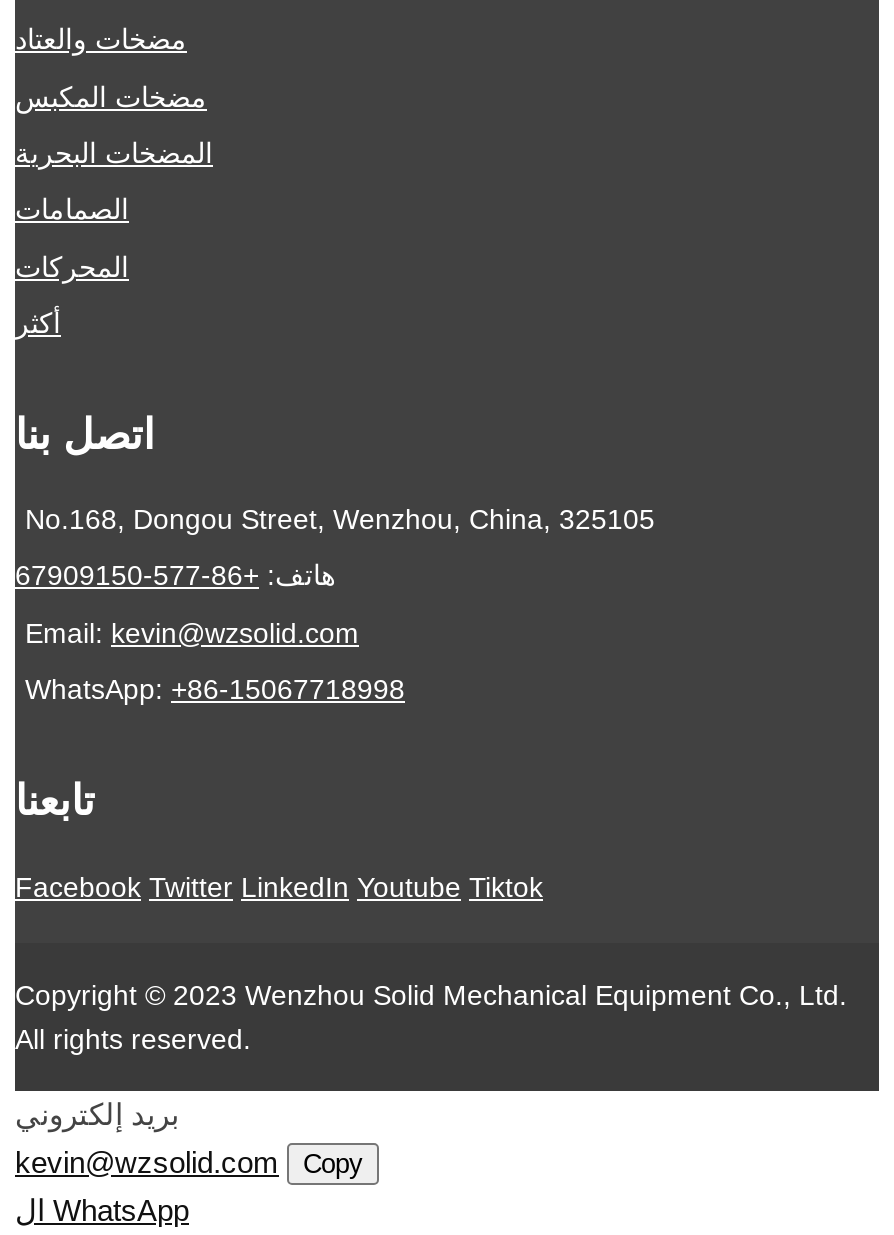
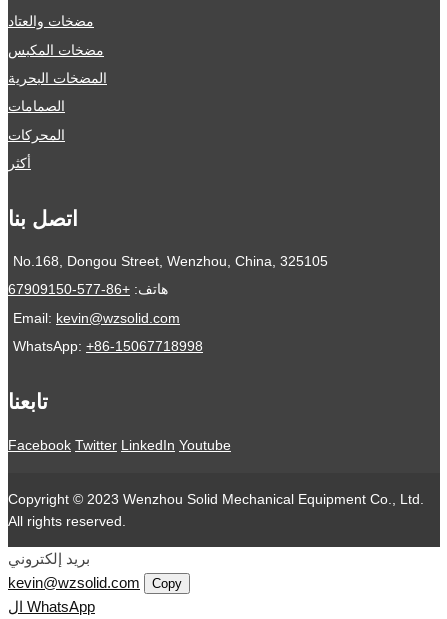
[15,870,543,902] Facebook Twitter LinkedIn Youtube Tiktok -> [8,437,231,453] Facebook Twitter LinkedIn Youtube

